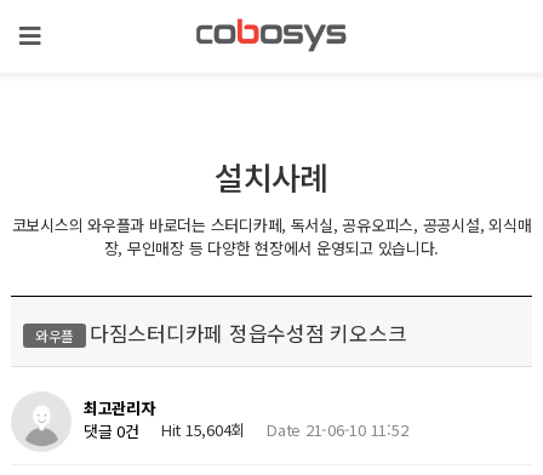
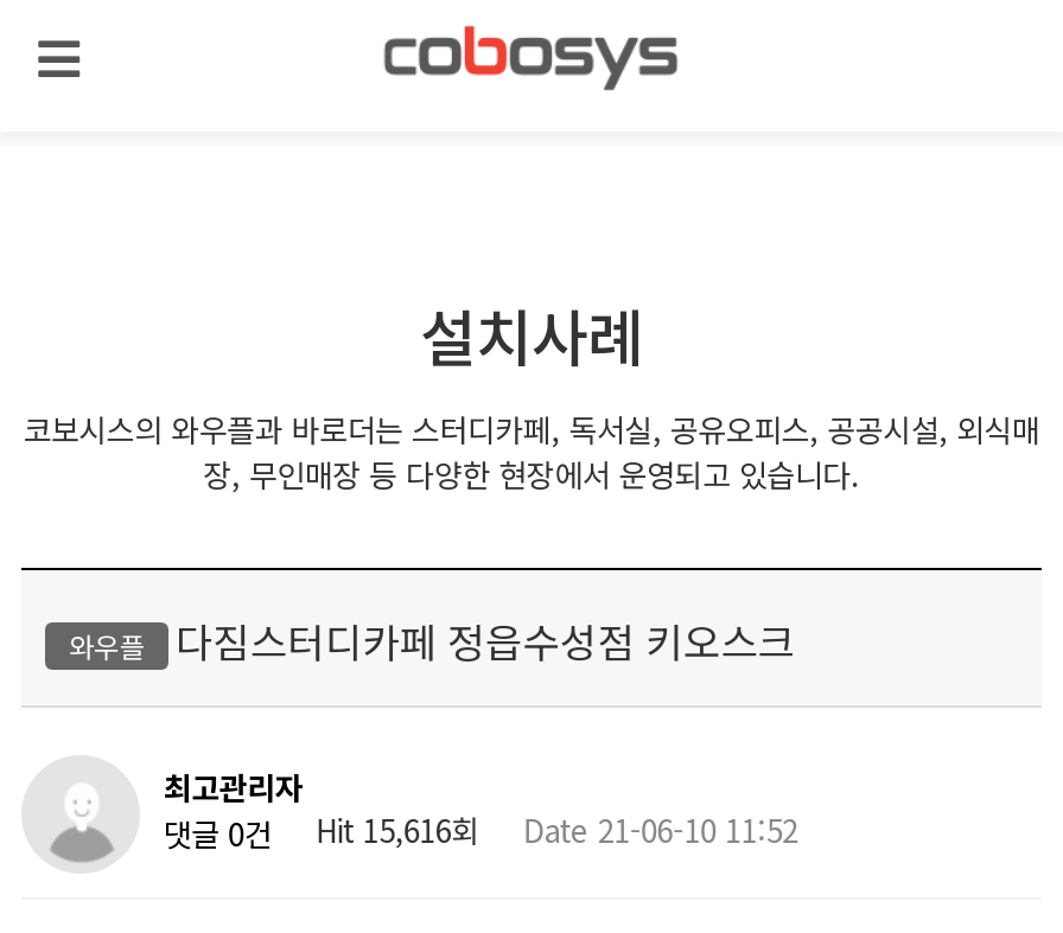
[84,418,408,443] 댓글 0건 Hit 15,604회 Date 21-06-10 11:52 -> [164,807,798,856] 댓글 0건 Hit 15,616회 Date 21-06-10 11:52

